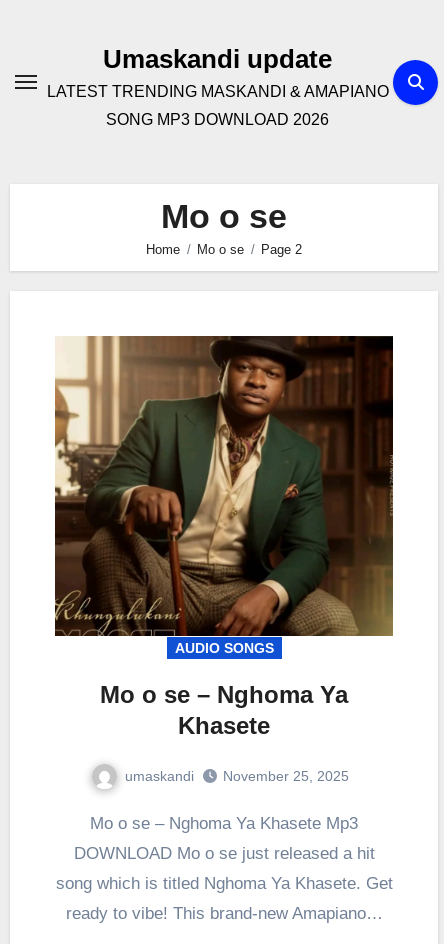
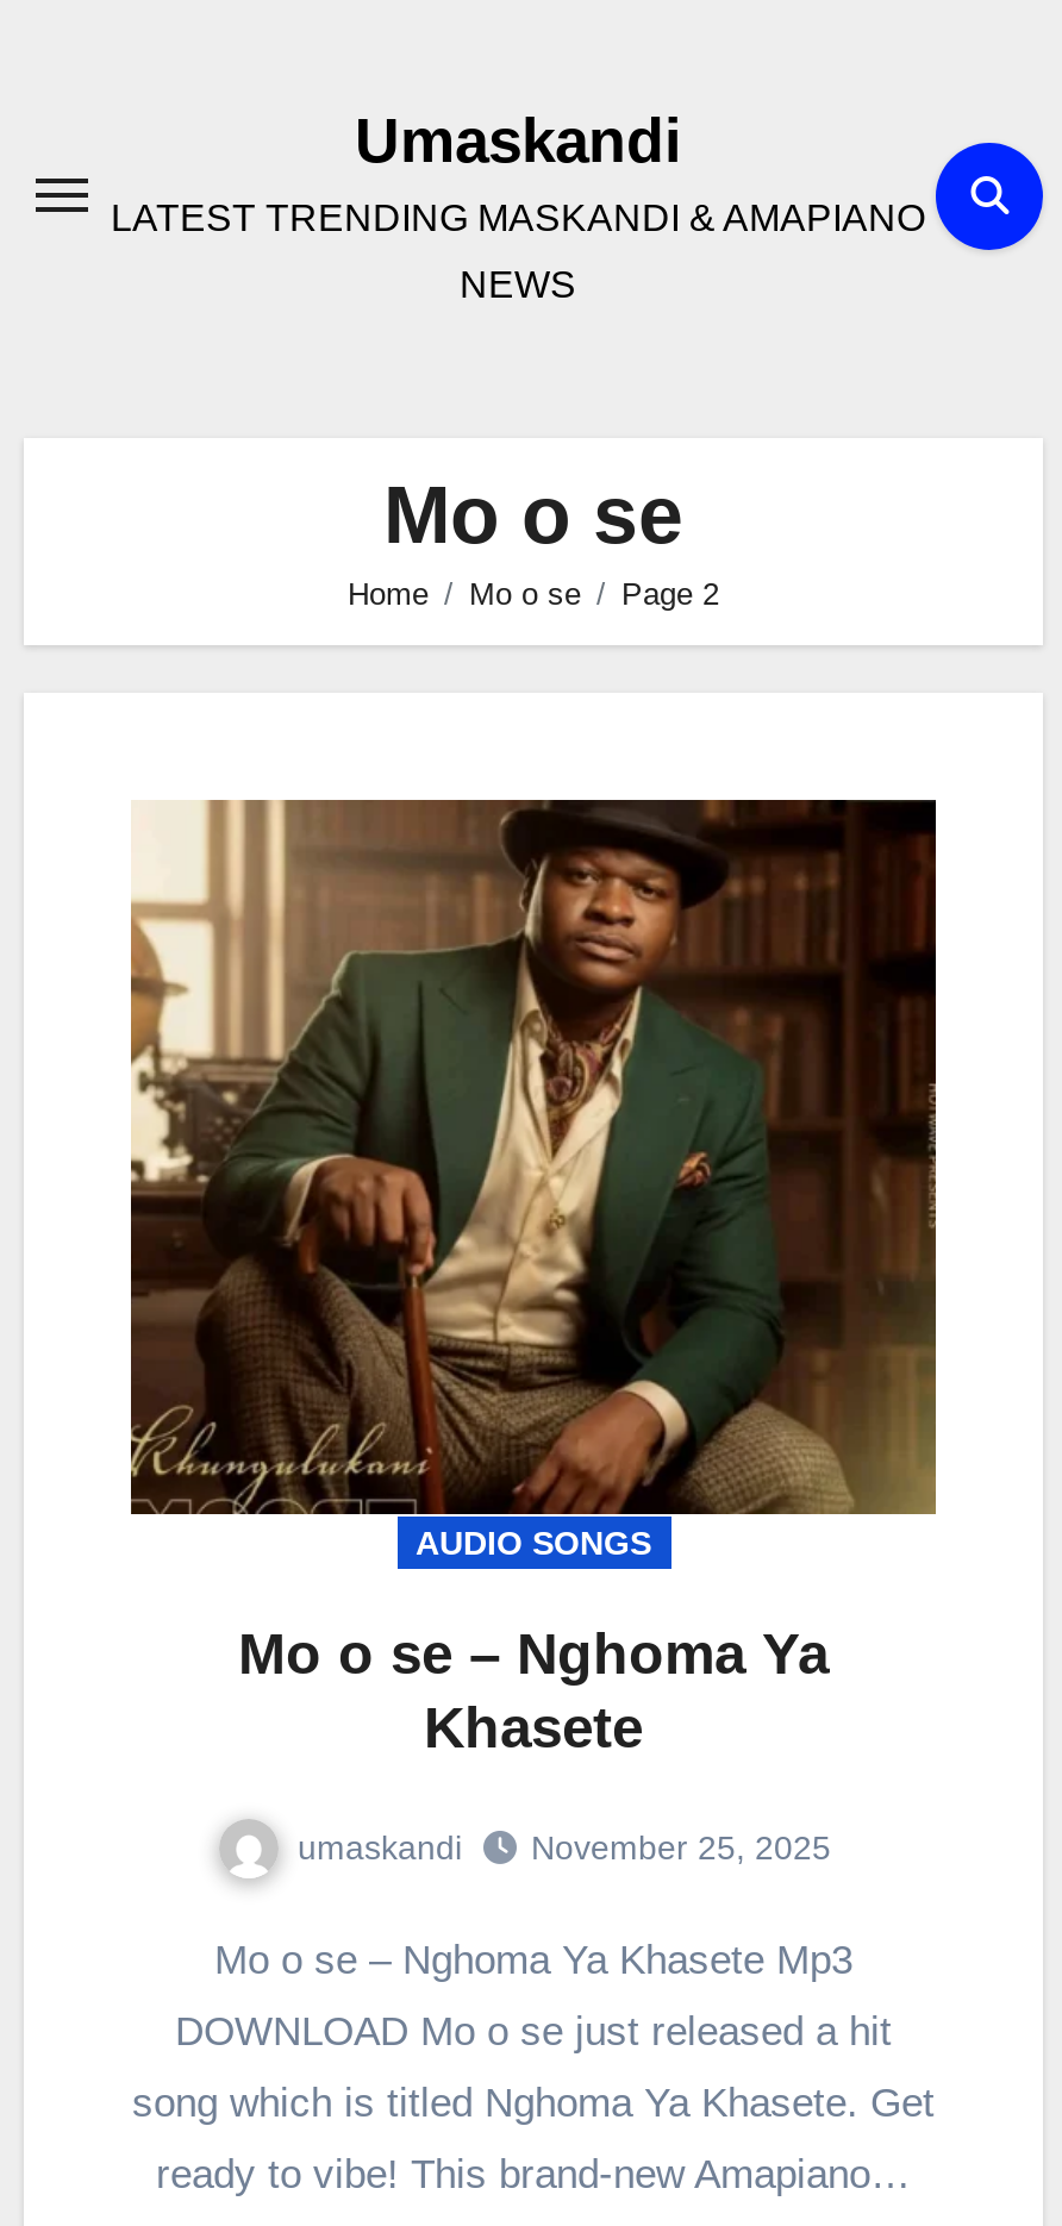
[103,44,332,74] Umaskandi update -> [355,105,681,176] Umaskandi
[106,111,329,128] SONG MP3 DOWNLOAD 2026 -> [460,264,576,305] NEWS

